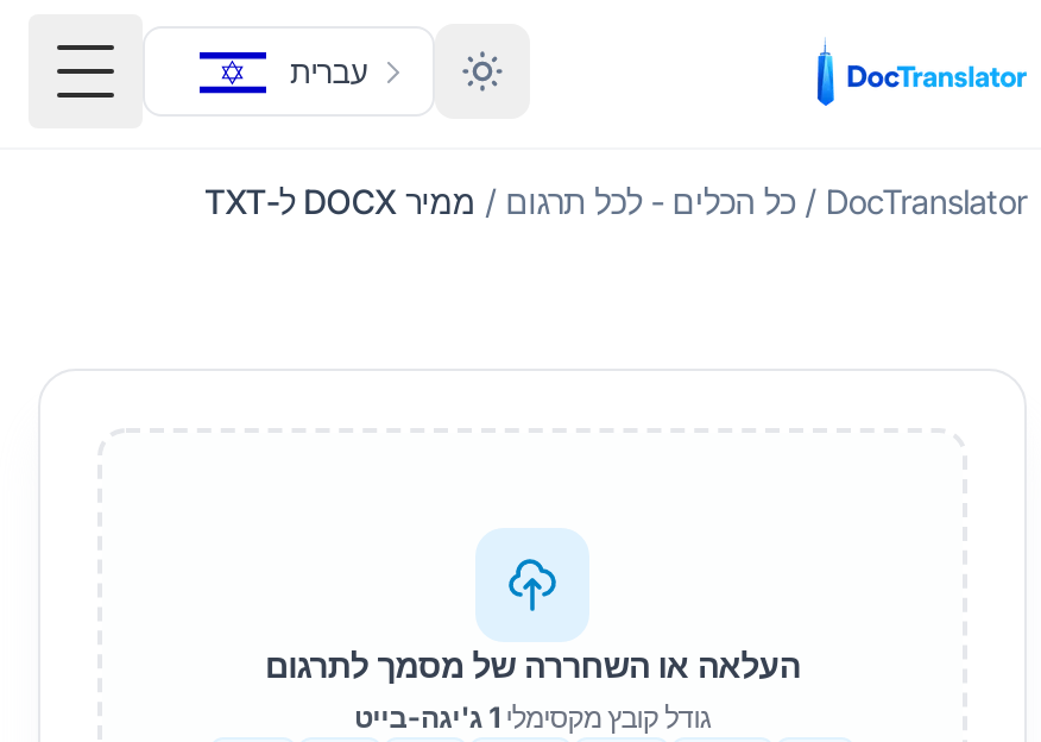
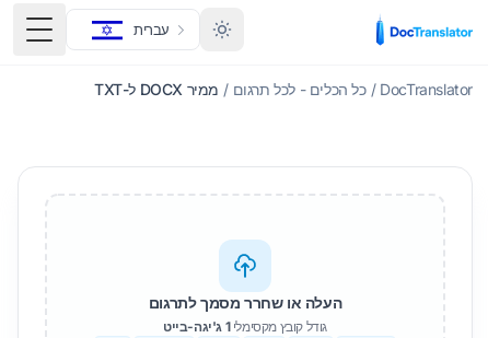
[265,644,800,685] העלאה או השחררה של מסמך לתרגום -> [149,293,342,312] העלה או שחרר מסמך לתרגום

